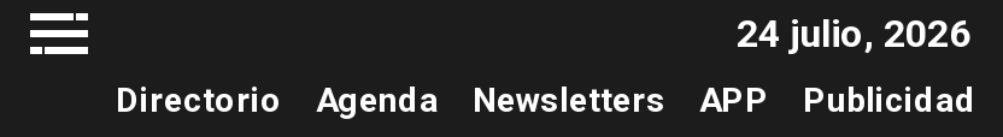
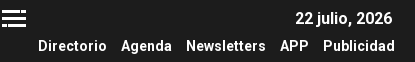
[737,12,970,57] 24 julio, 2026 -> [295,9,392,28] 22 julio, 2026

